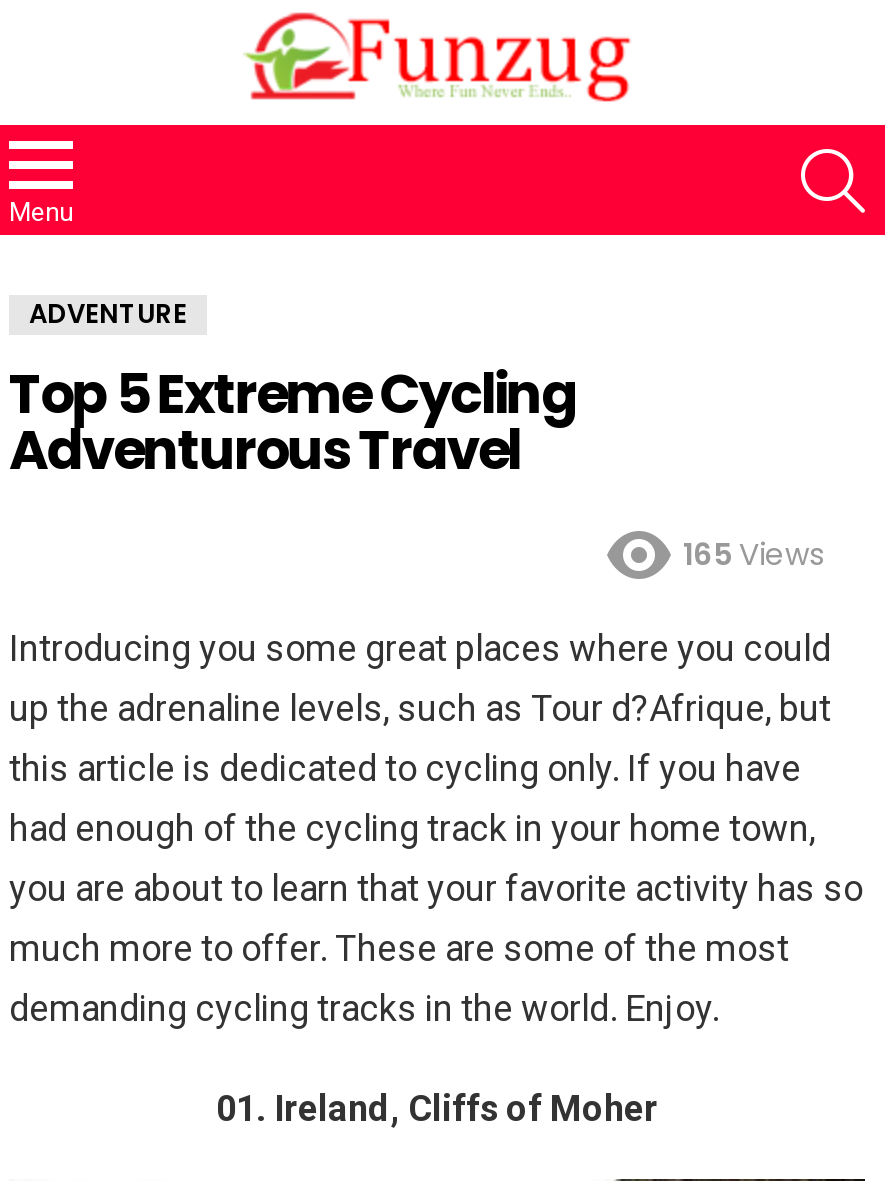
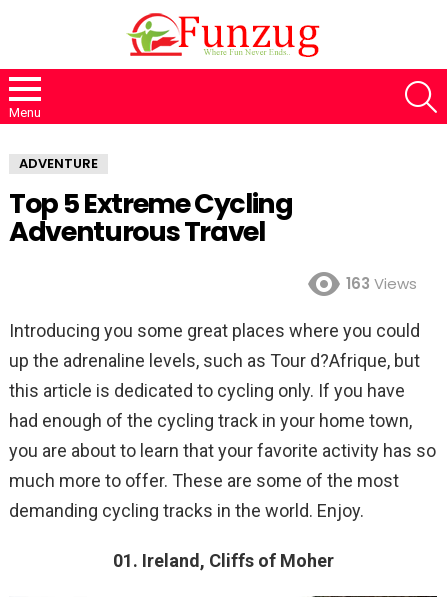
[683,533,825,575] 165 Views -> [346,273,417,294] 163 Views

